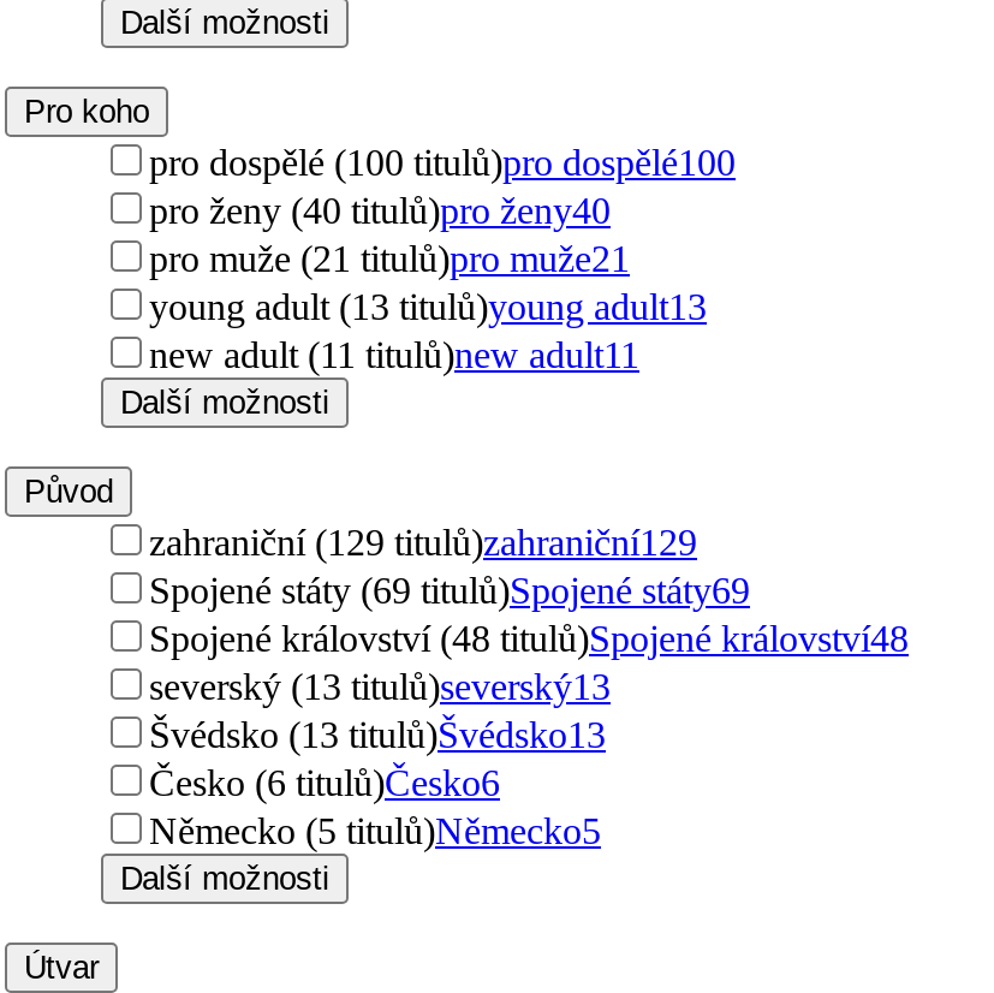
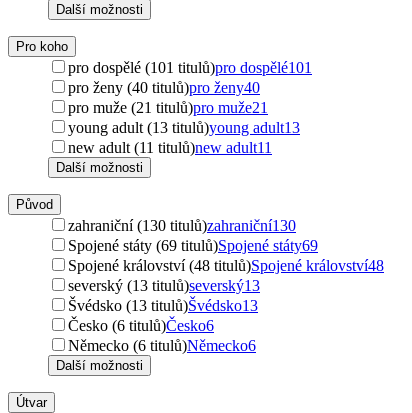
[149,142,736,183] pro dospělé (100 titulů)pro dospělé100 -> [68,59,312,76] pro dospělé (101 titulů)pro dospělé101
[149,522,697,563] zahraniční (129 titulů)zahraniční129 -> [68,217,296,234] zahraniční (130 titulů)zahraniční130
[149,810,601,851] Německo (5 titulů)Německo5 -> [68,337,256,354] Německo (6 titulů)Německo6

